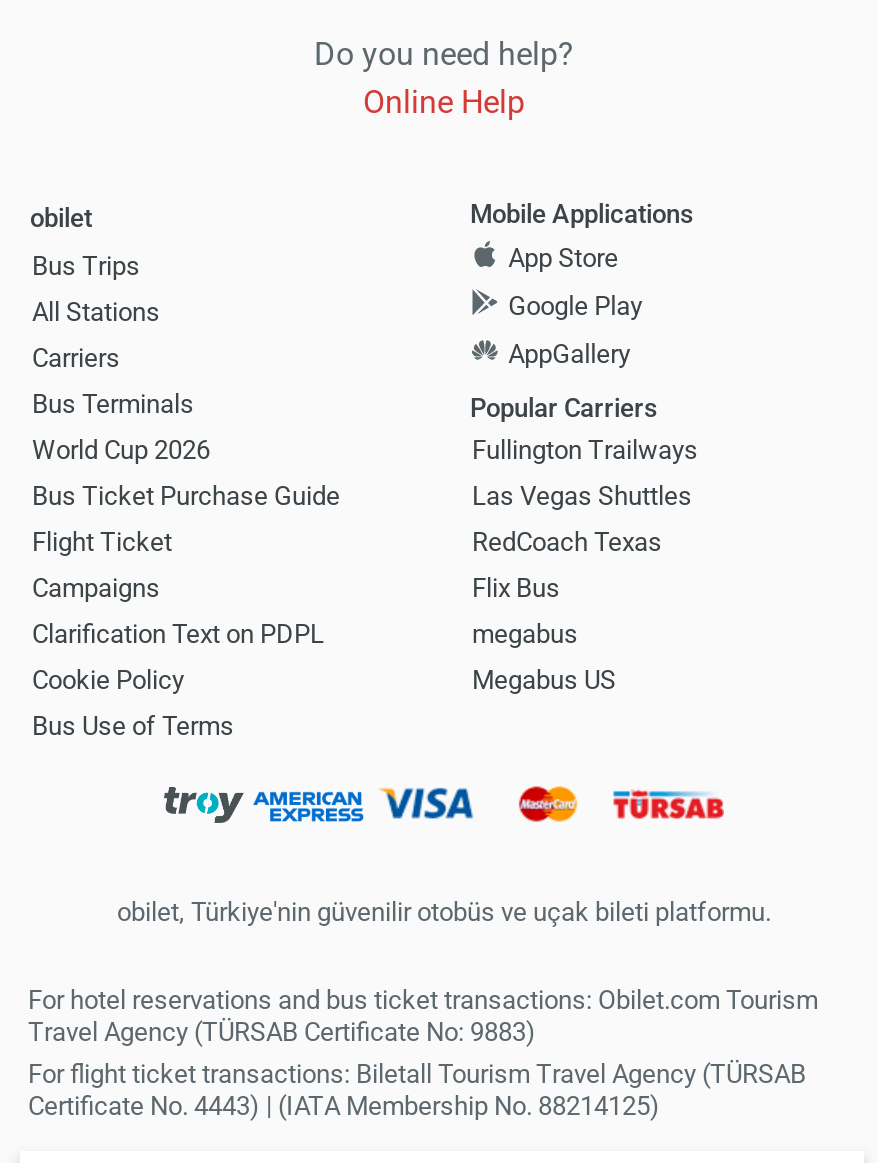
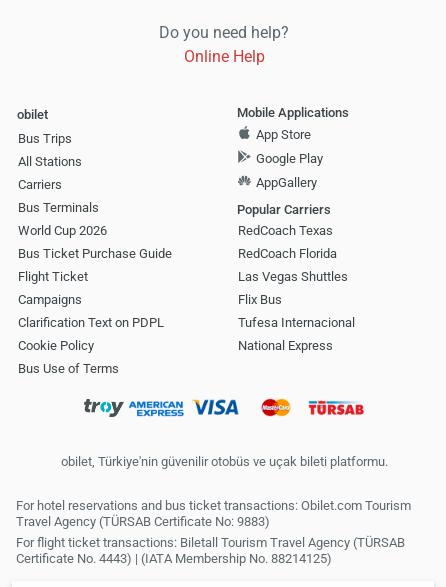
[472,436,698,466] Fullington Trailways -> none
moved [472,482,692,512] -> [238,269,348,284]: Las Vegas Shuttles
none -> [238,246,337,261] RedCoach Florida
moved [472,528,662,558] -> [238,223,333,238]: RedCoach Texas
[472,620,578,650] megabus -> [238,315,355,330] Tufesa Internacional
[472,666,616,696] Megabus US -> [238,338,333,353] National Express

